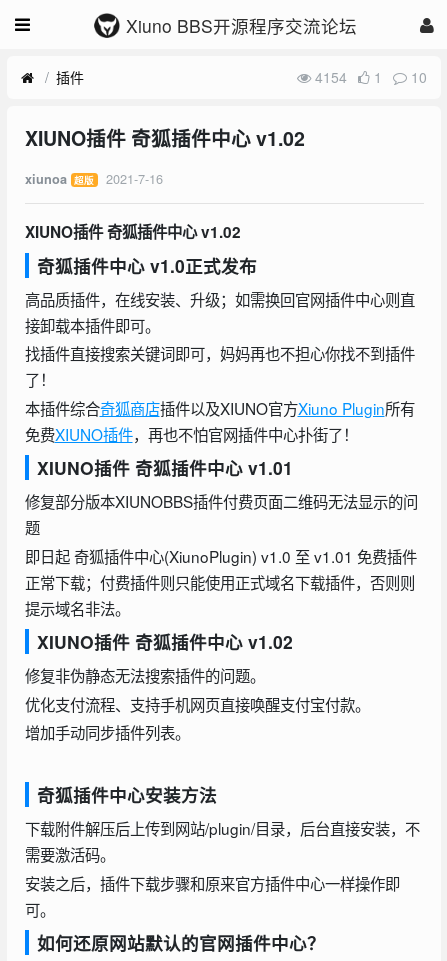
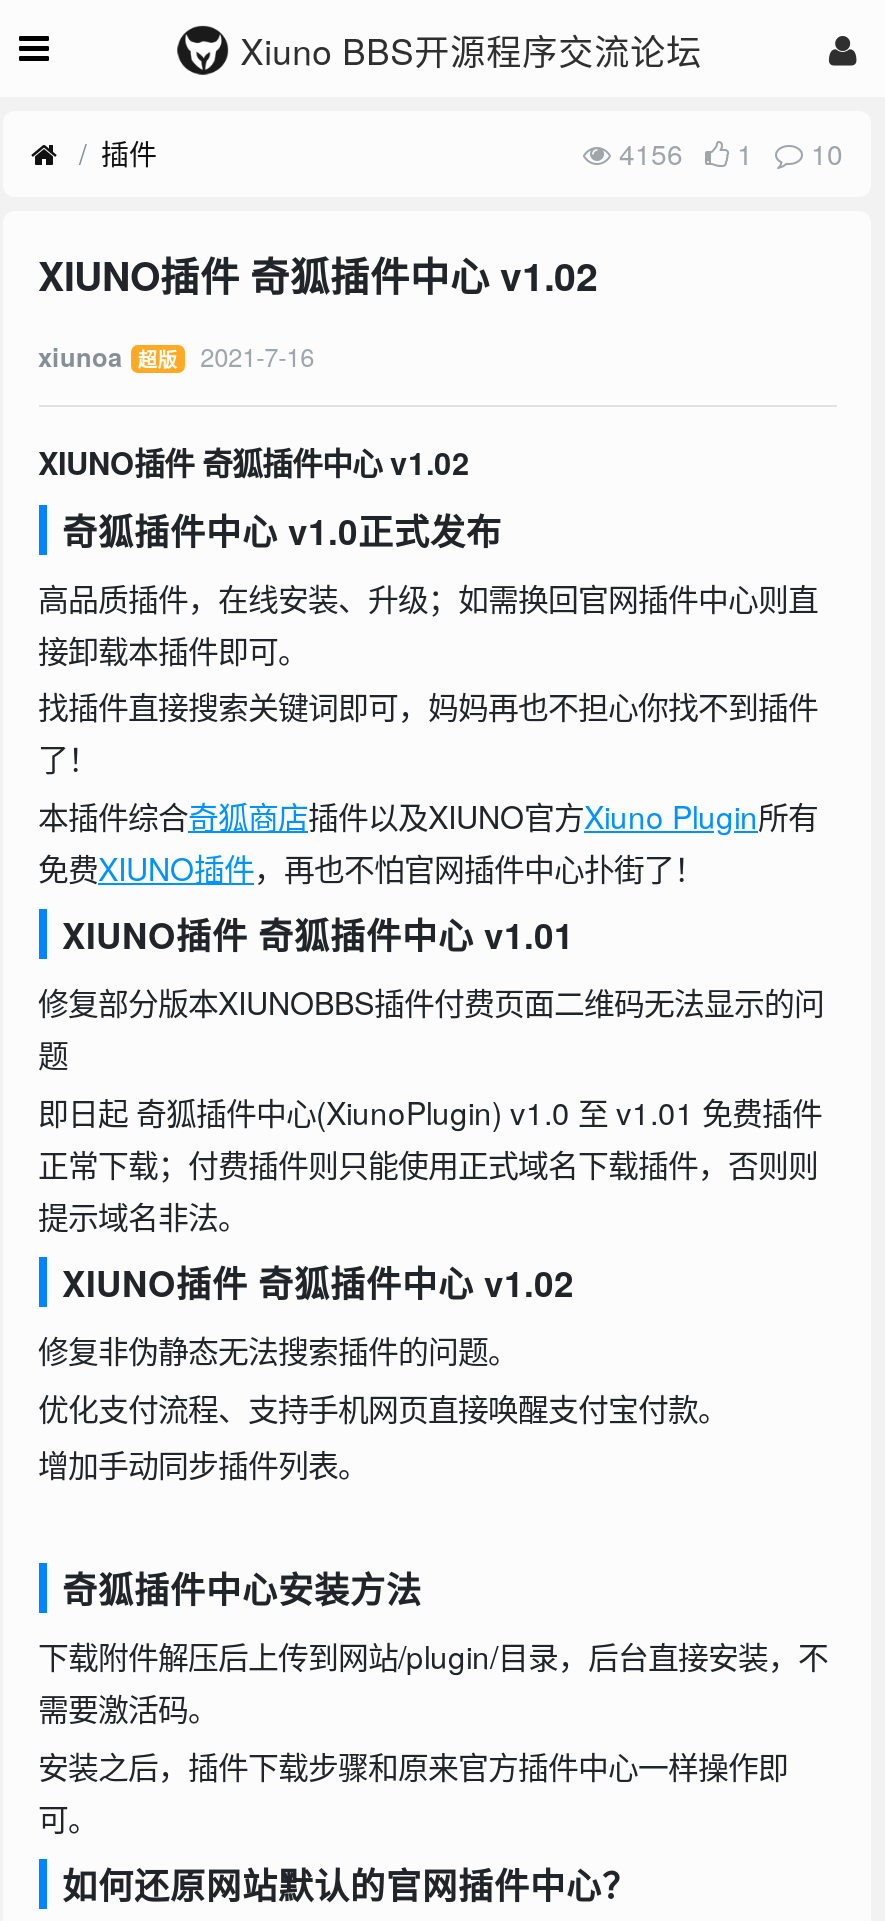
[311,66,427,86] 4154 1 10 -> [611,132,843,172] 4156 1 10

